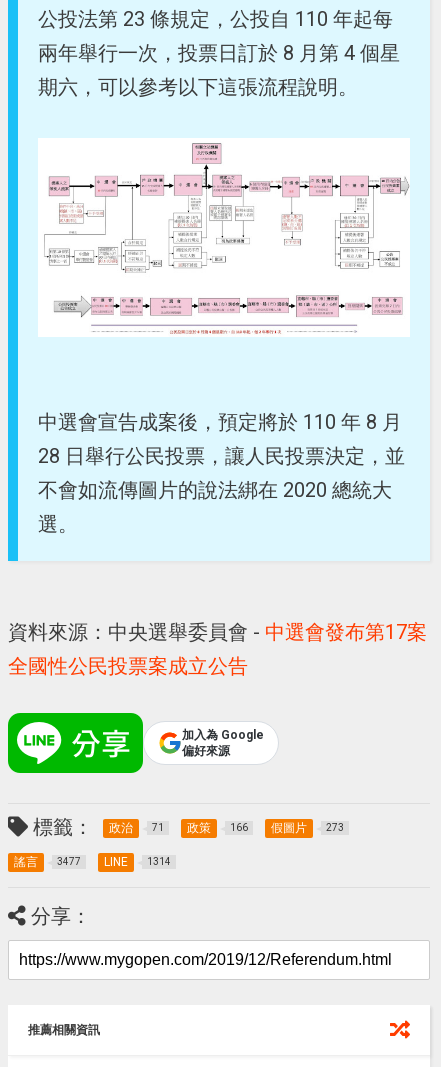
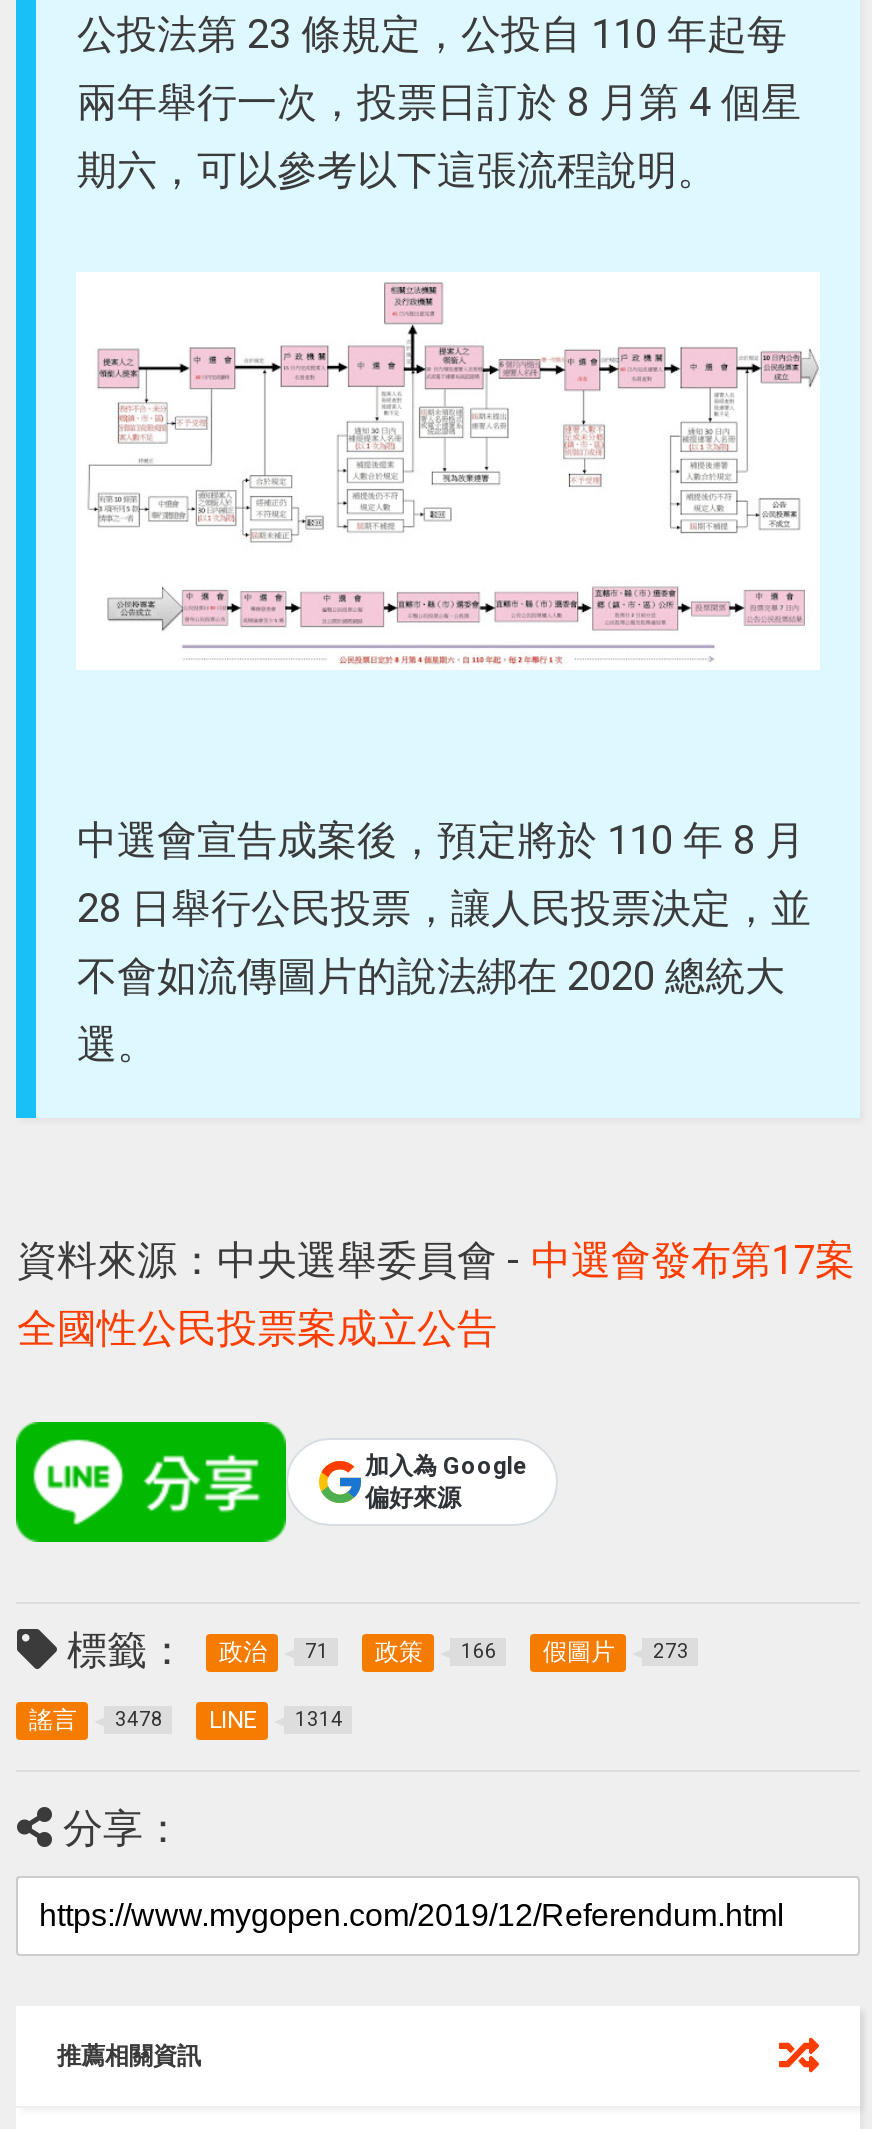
[14,855,81,869] 謠言 3477 -> [29,1706,163,1734] 謠言 3478

